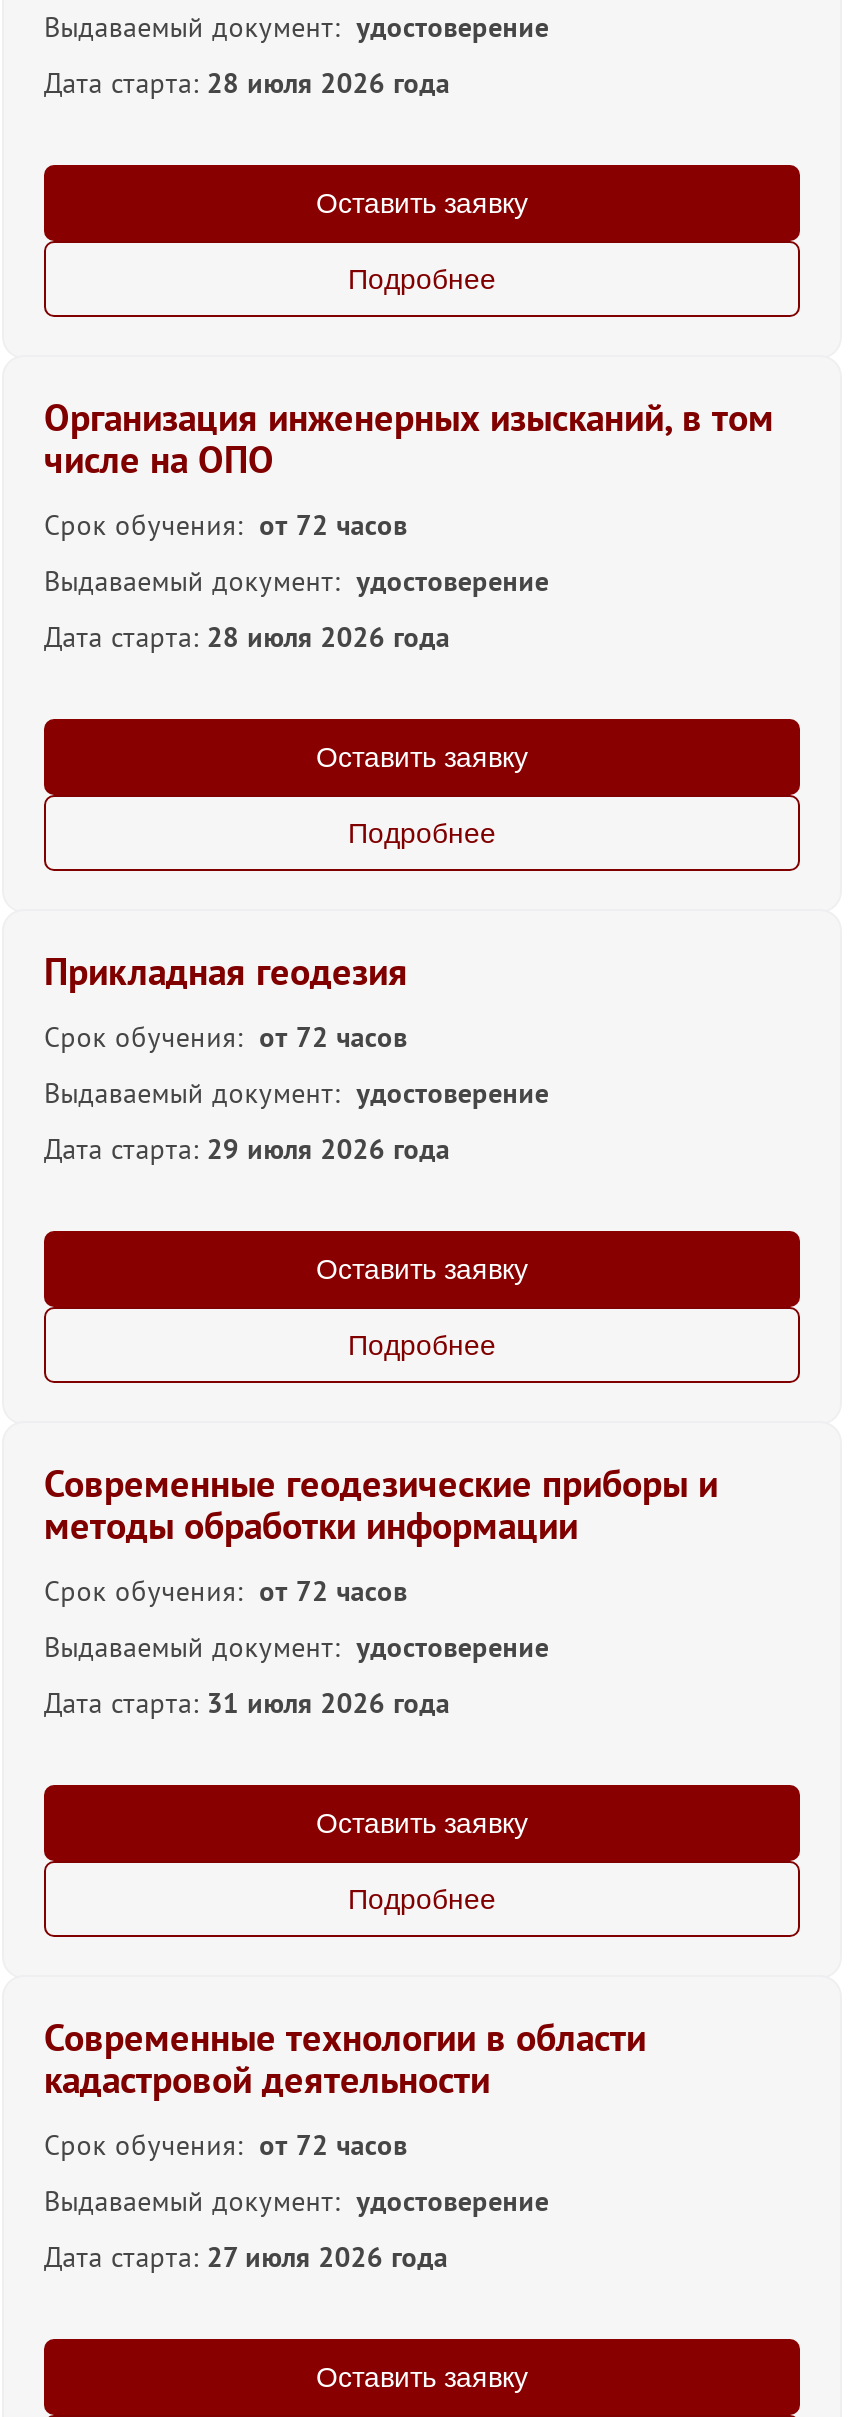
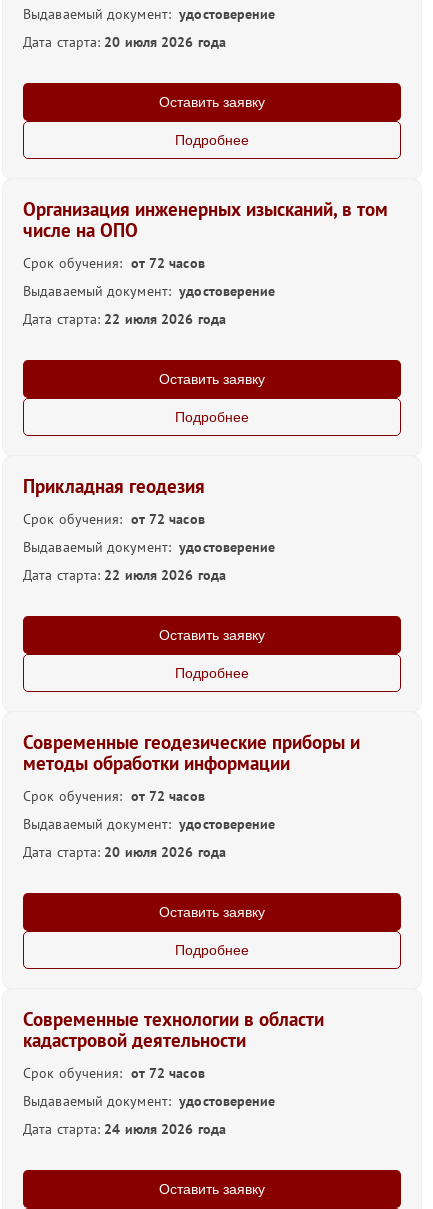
[44,65,450,101] Дата старта: 28 июля 2026 года -> [23,33,226,51] Дата старта: 20 июля 2026 года
[44,619,450,655] Дата старта: 28 июля 2026 года -> [23,310,226,328] Дата старта: 22 июля 2026 года
[44,1131,450,1167] Дата старта: 29 июля 2026 года -> [23,566,226,584] Дата старта: 22 июля 2026 года
[44,1685,450,1721] Дата старта: 31 июля 2026 года -> [23,843,226,861] Дата старта: 20 июля 2026 года
[44,2239,448,2275] Дата старта: 27 июля 2026 года -> [23,1120,226,1138] Дата старта: 24 июля 2026 года

